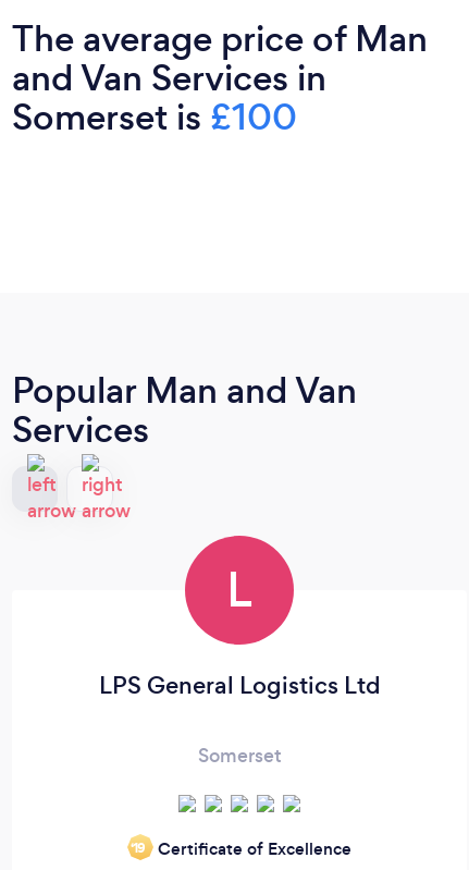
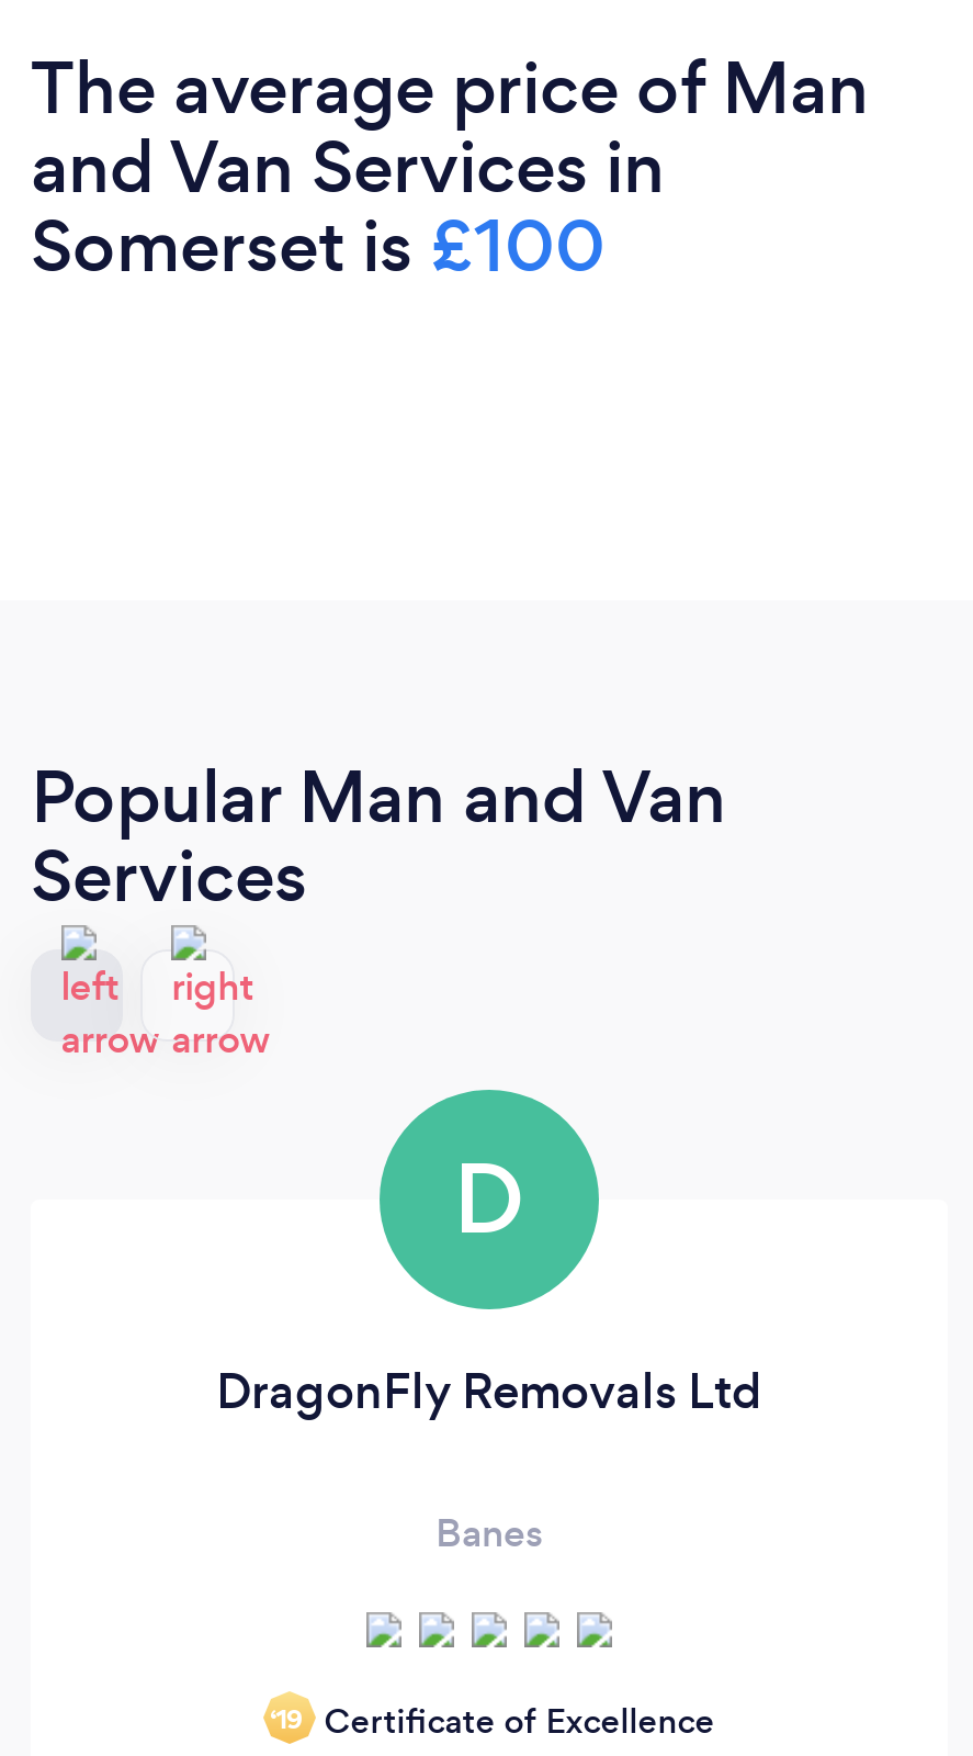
[226,557,252,623] L -> [453,1133,525,1265] D
[98,668,380,702] LPS General Logistics Ltd -> [216,1357,762,1425] DragonFly Removals Ltd
[198,742,281,769] Somerset -> [435,1507,543,1559] Banes

